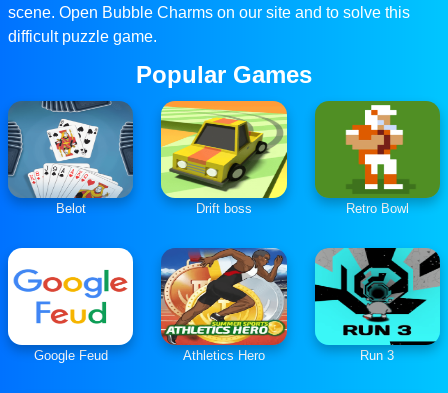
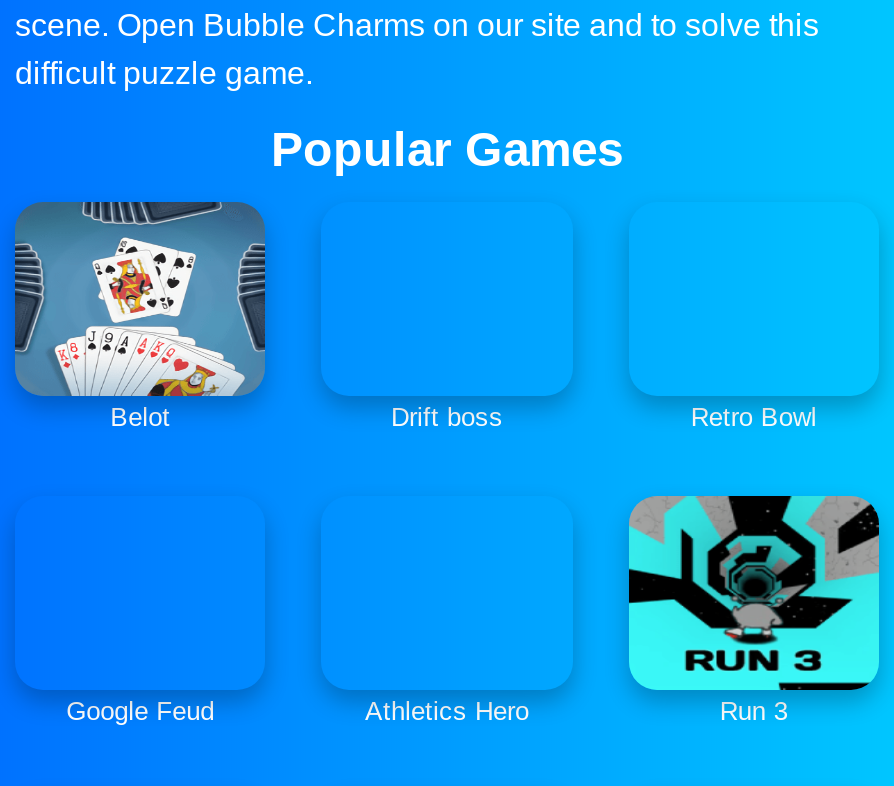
[160,100,288,199] [image] -> none
[314,100,441,199] [image] -> none
[7,247,134,346] [image] -> none
[160,247,288,346] [image] -> none

